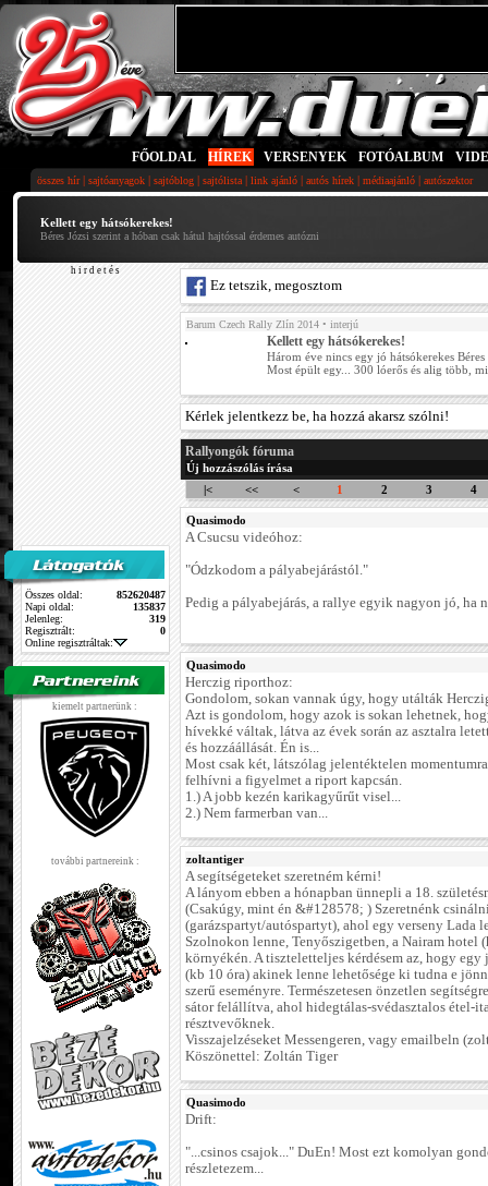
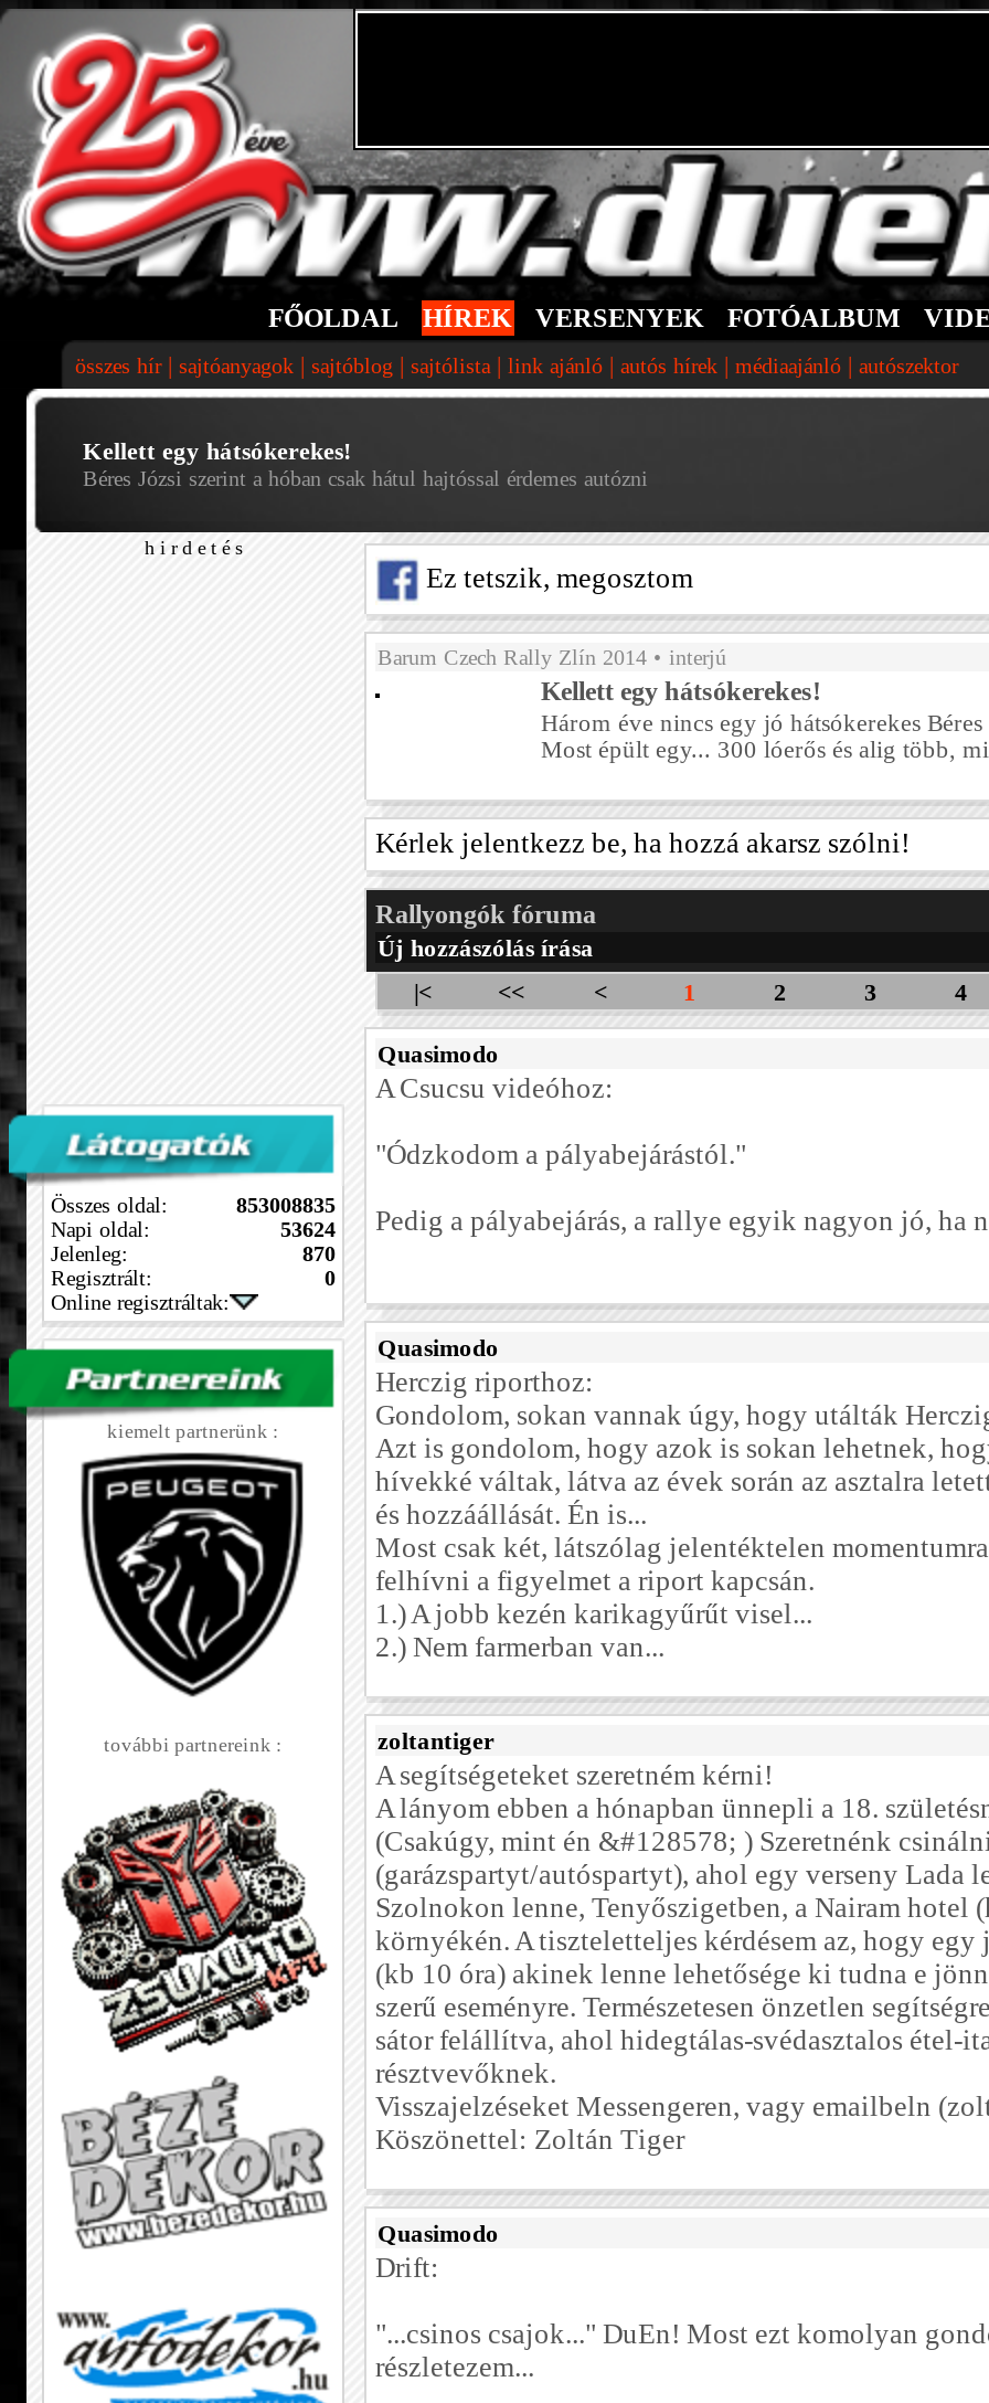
[117,589,166,601] 852620487 -> [236,1193,336,1217] 853008835
[133,601,166,613] 135837 -> [280,1217,336,1241] 53624
[149,613,166,625] 319 -> [302,1241,336,1266] 870

